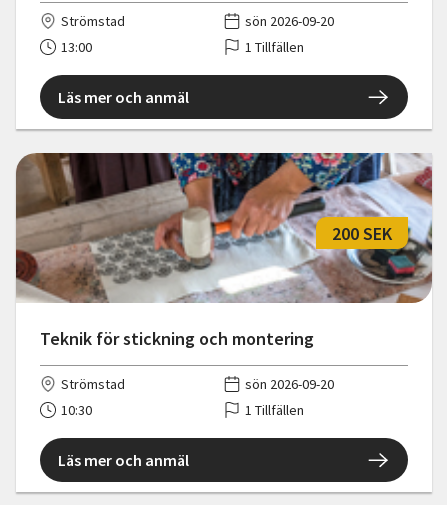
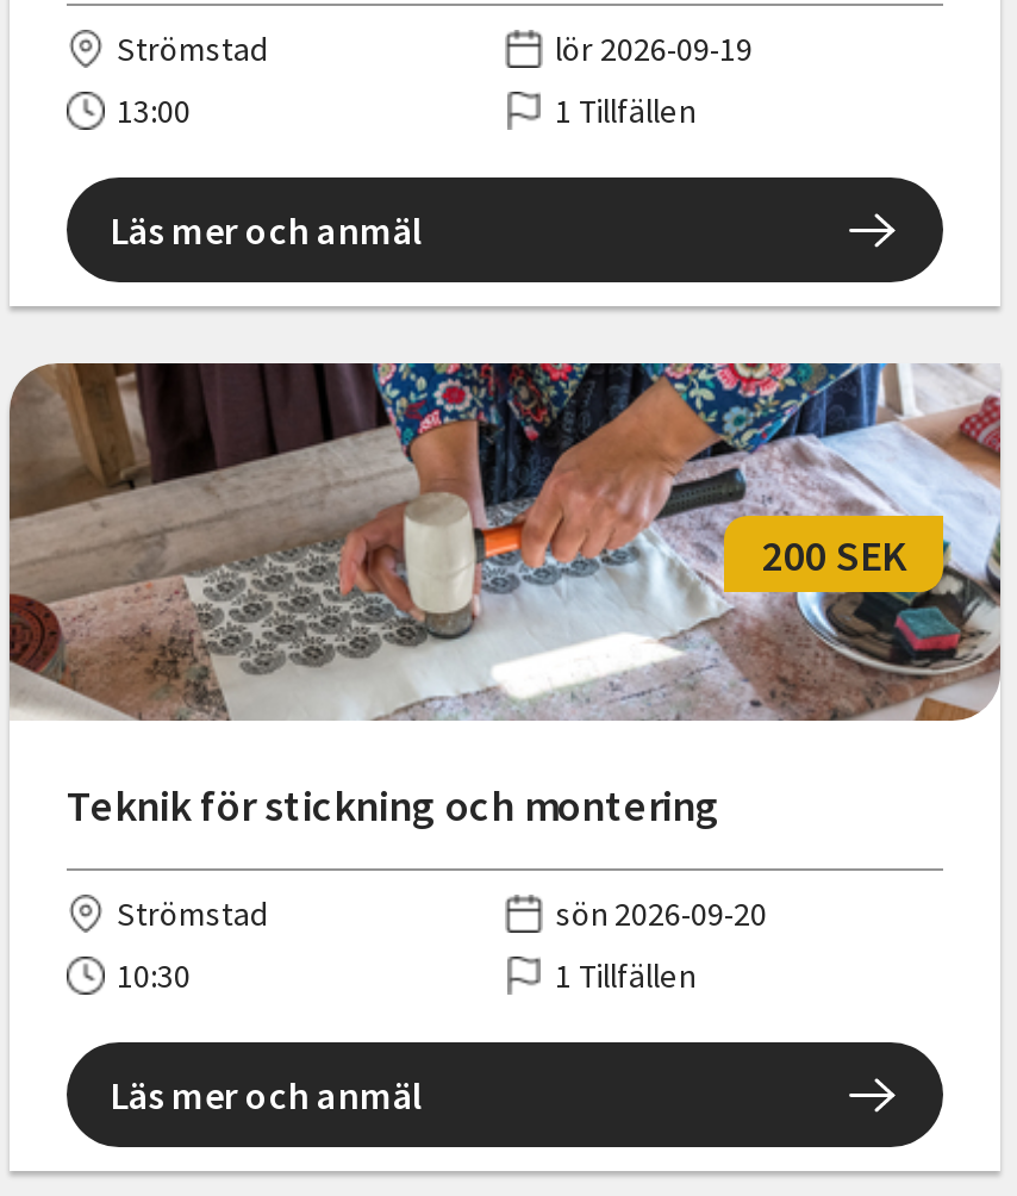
[245,12,334,30] sön 2026-09-20 -> [555,28,753,71] lör 2026-09-19

